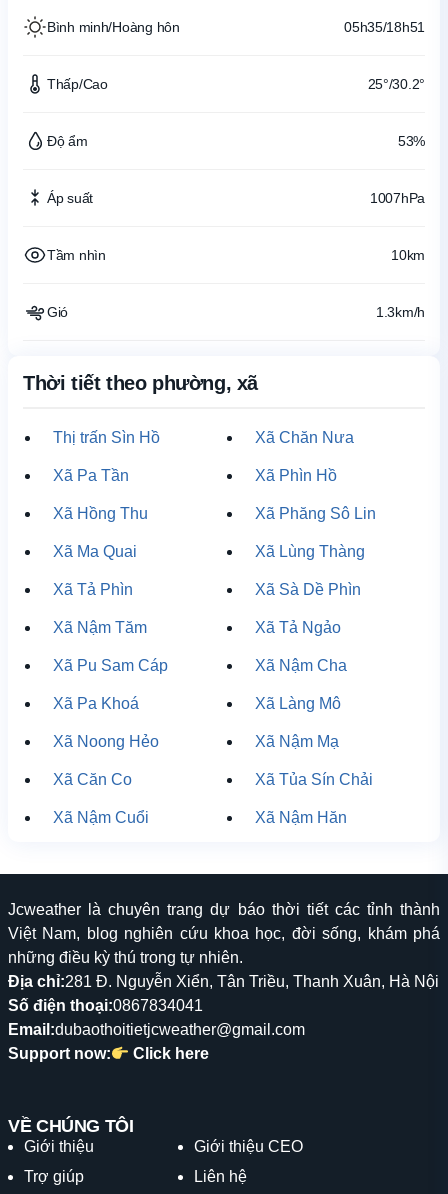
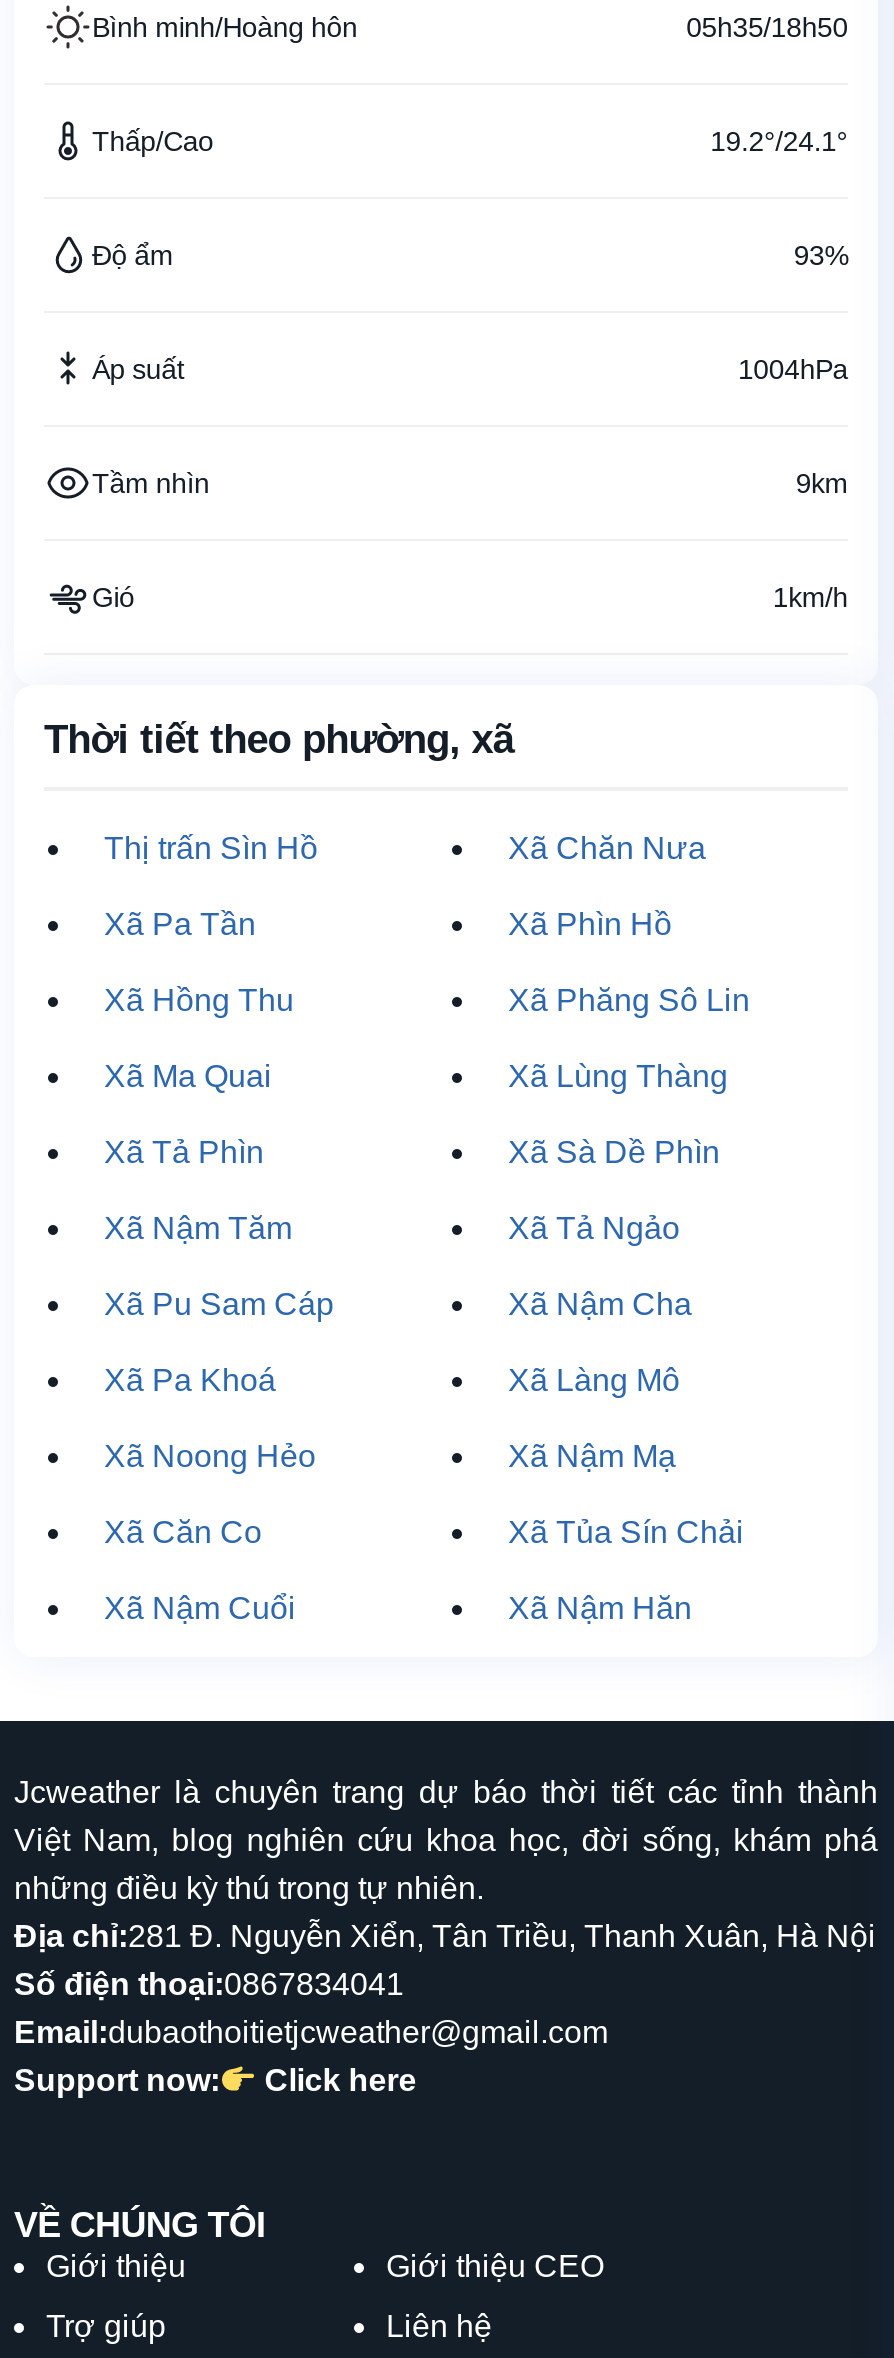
[344,19,425,35] 05h35/18h51 -> [686,11,848,43] 05h35/18h50
[367,76,425,92] 25°/30.2° -> [710,125,848,157] 19.2°/24.1°
[398,133,425,149] 53% -> [794,239,848,271] 93%
[370,190,425,206] 1007hPa -> [738,353,848,385] 1004hPa
[391,247,425,263] 10km -> [796,467,848,499] 9km
[376,304,425,320] 1.3km/h -> [773,581,848,613] 1km/h

